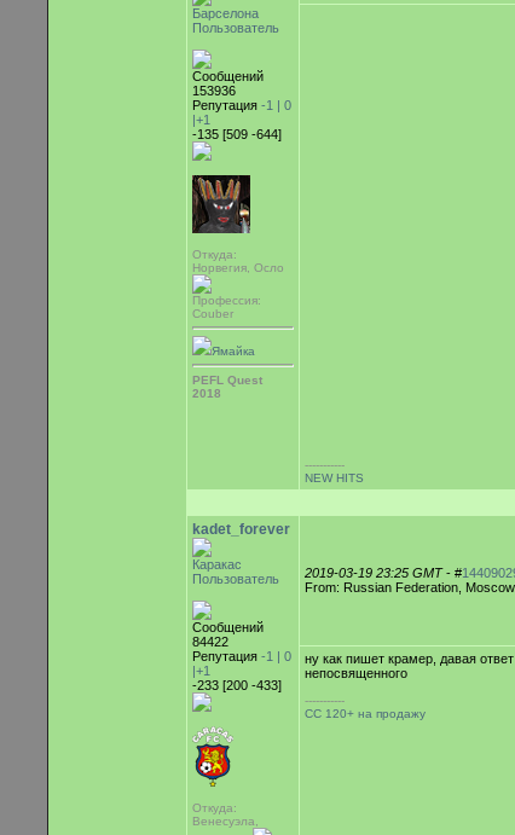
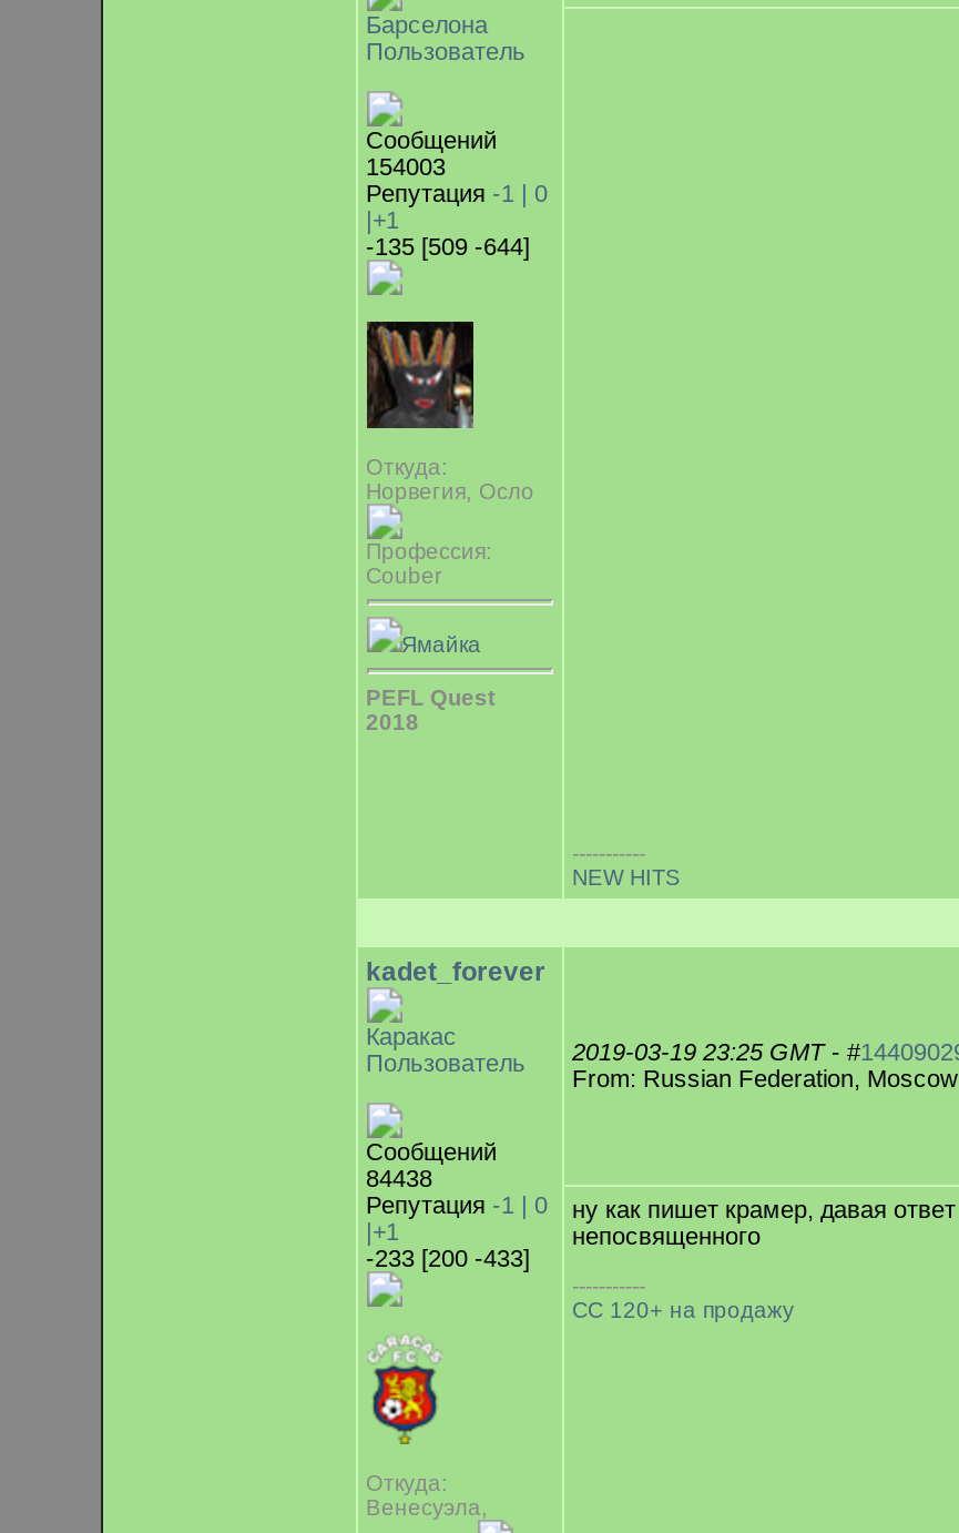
[192,83,235,98] 153936 -> [366,153,446,180] 154003
[192,634,228,649] 84422 -> [366,1165,432,1191] 84438

